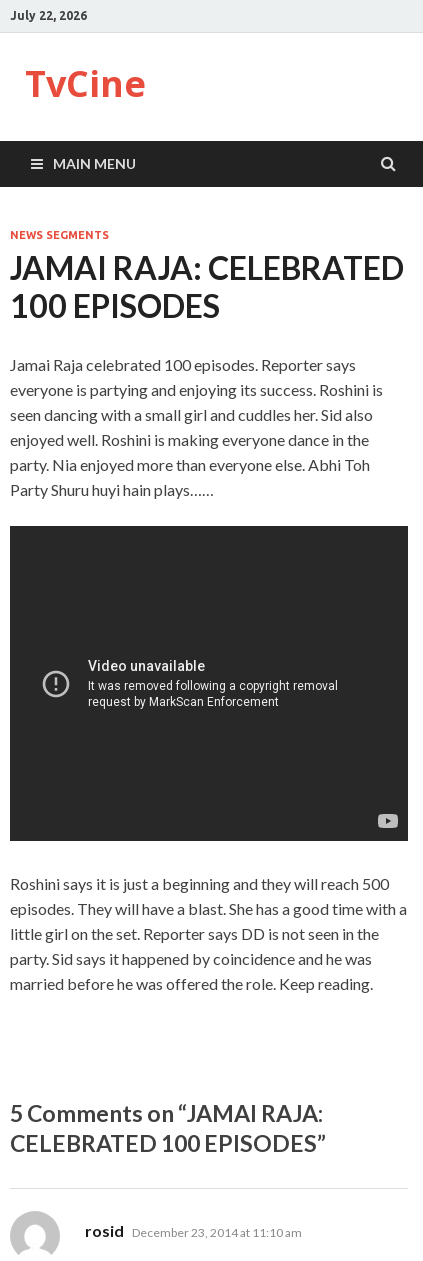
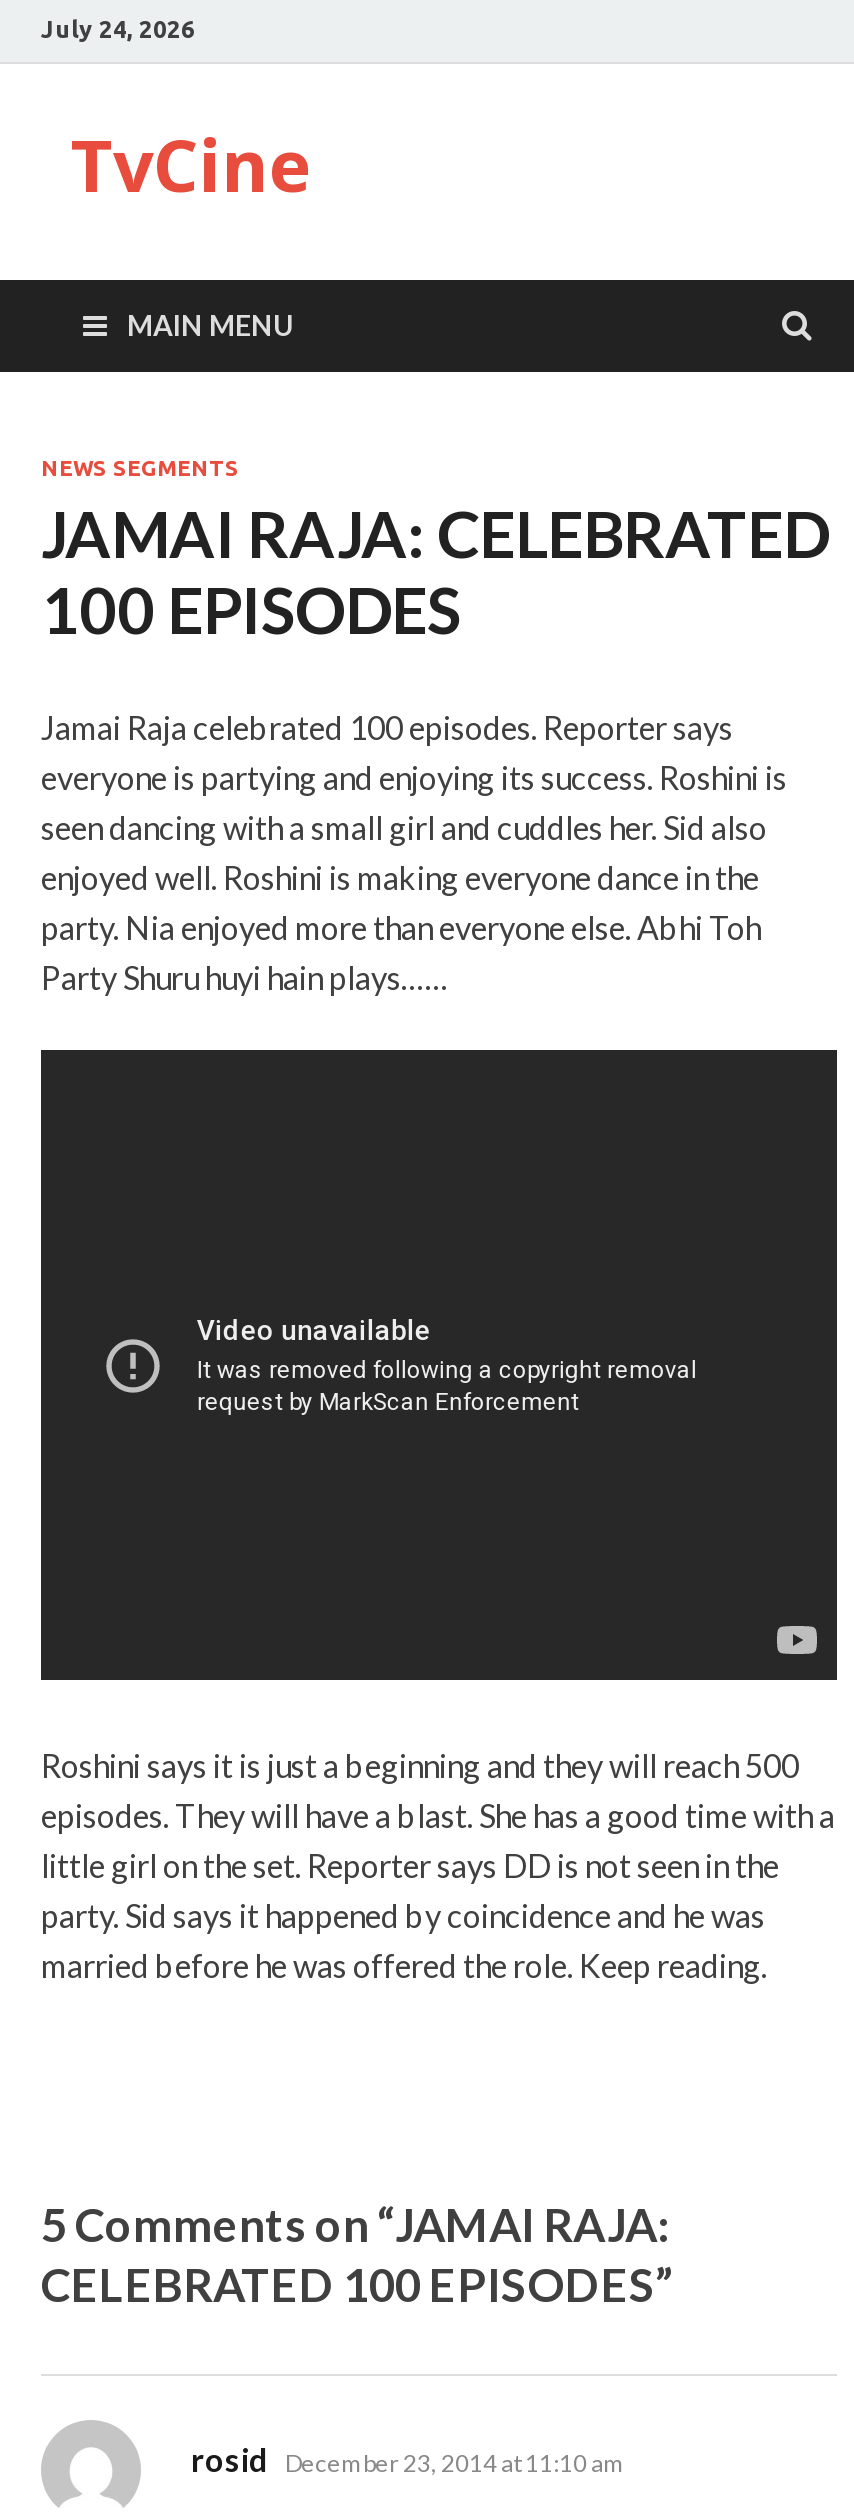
[10,8,87,21] July 22, 2026 -> [41,15,195,41] July 24, 2026

